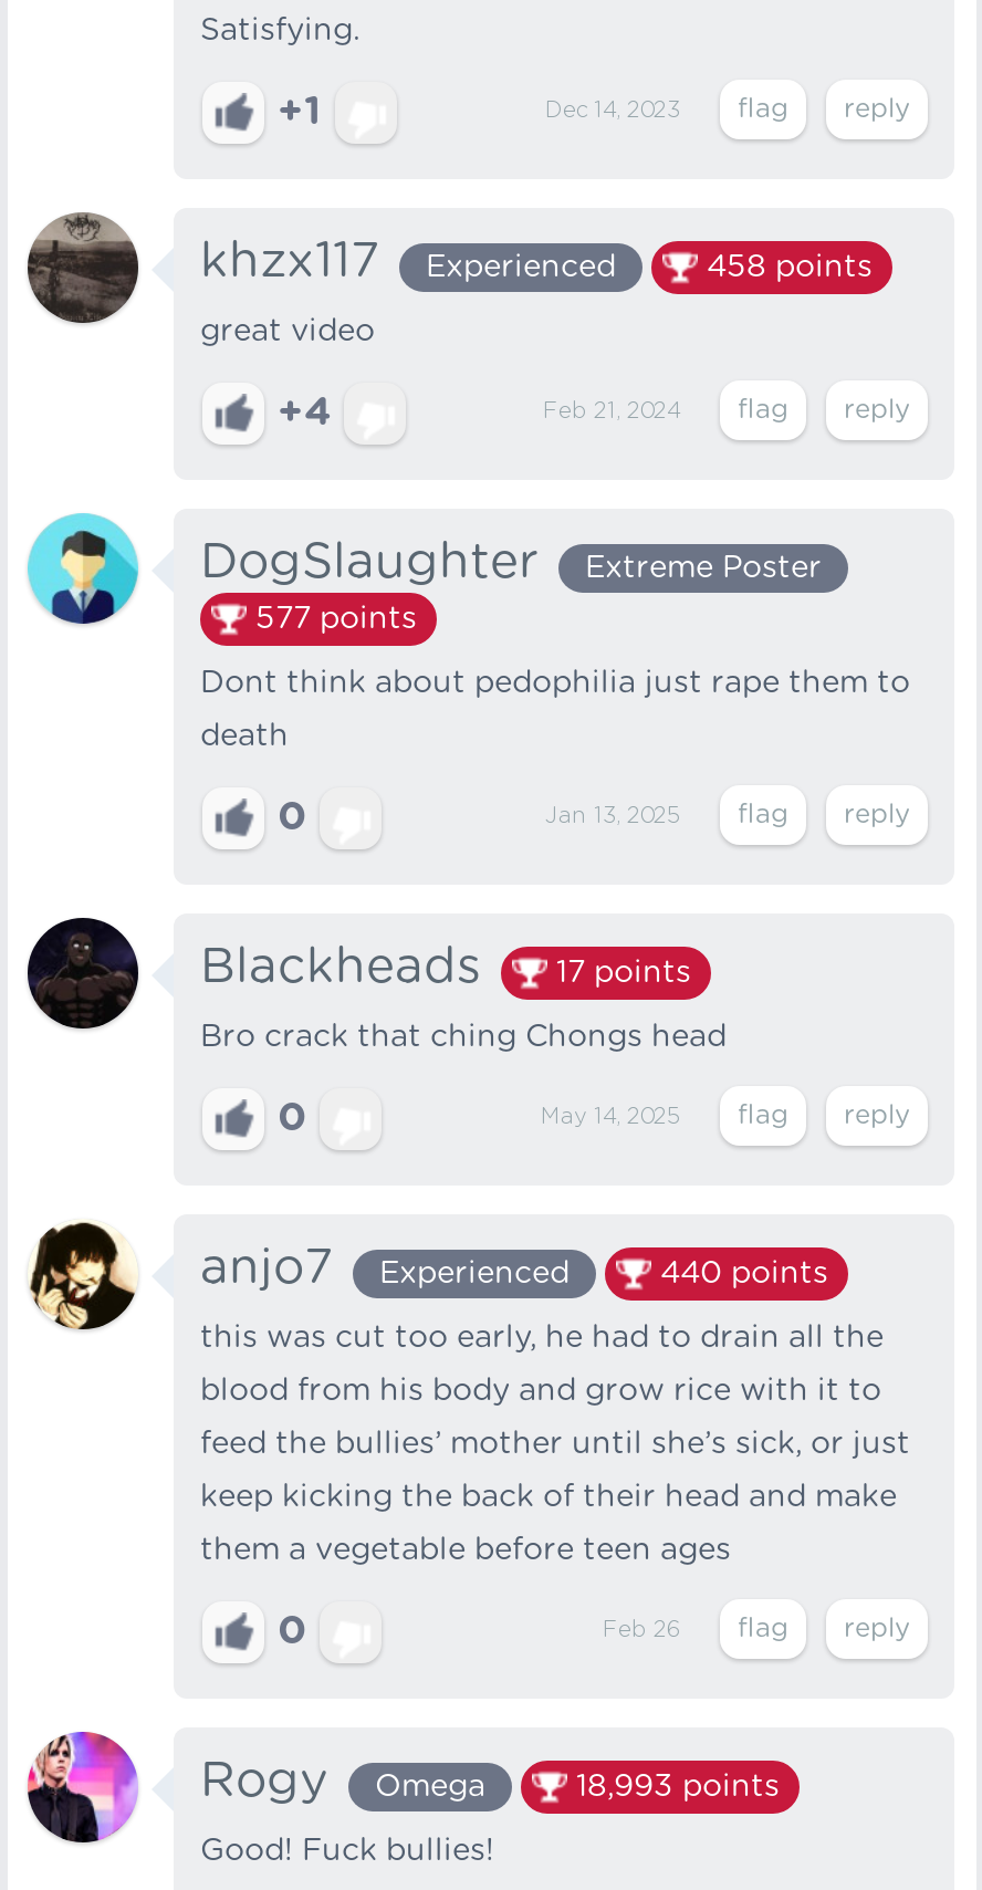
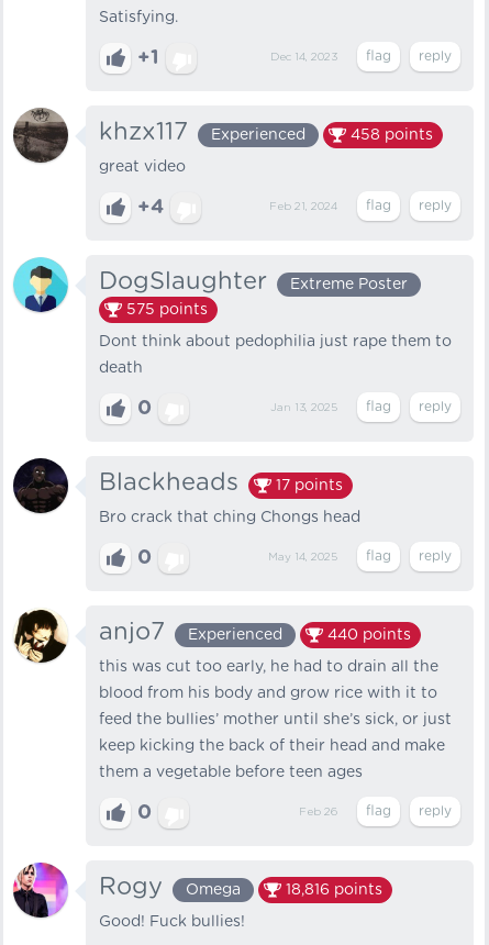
[255,605,417,636] 577 points -> [126,303,208,318] 575 points
[576,1773,780,1804] 18,993 points -> [286,883,382,898] 18,816 points

